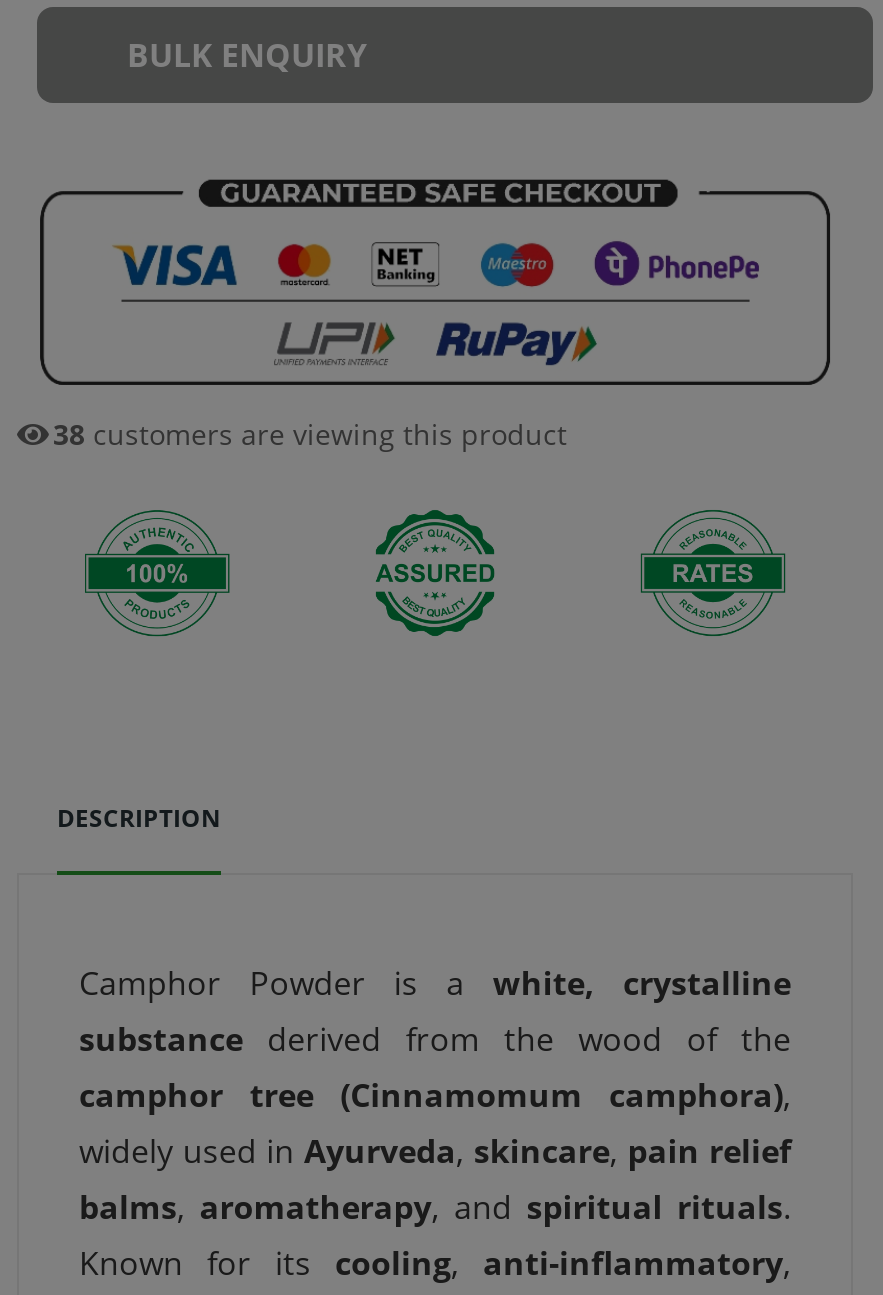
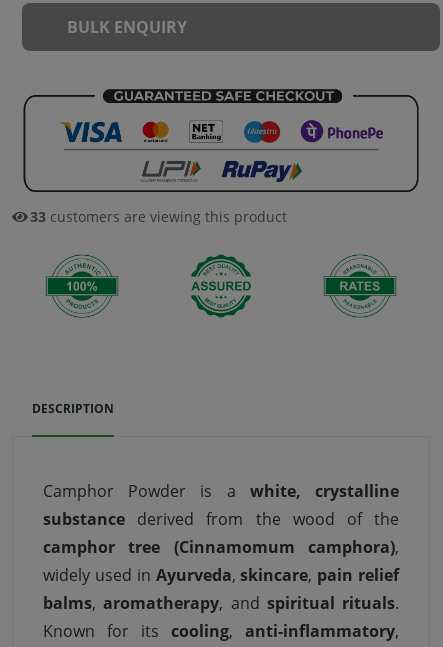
[53,416,567,454] 38 customers are viewing this product -> [30,207,287,226] 33 customers are viewing this product

